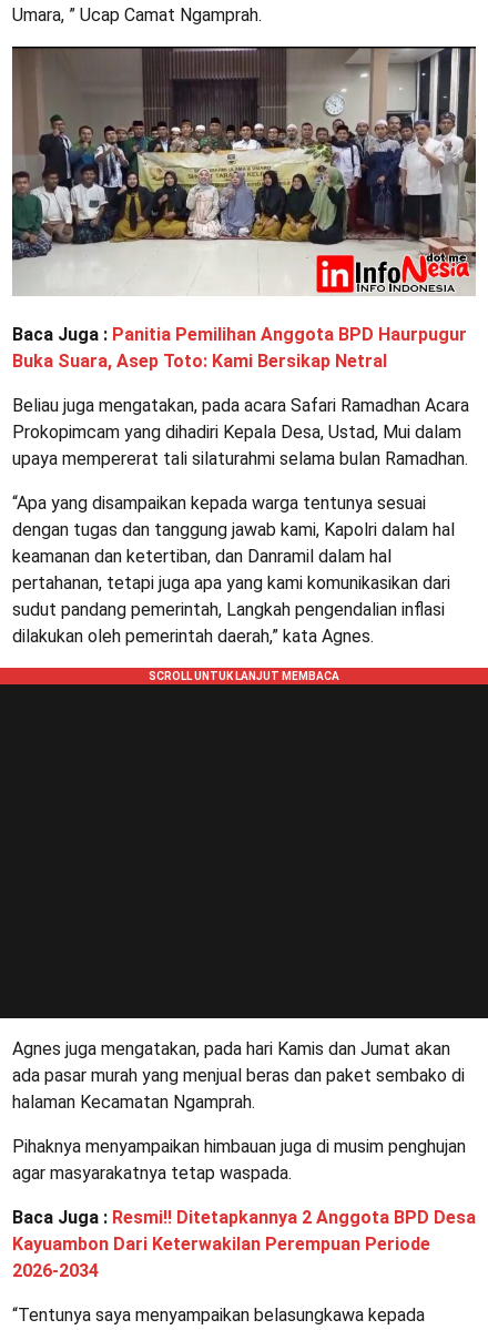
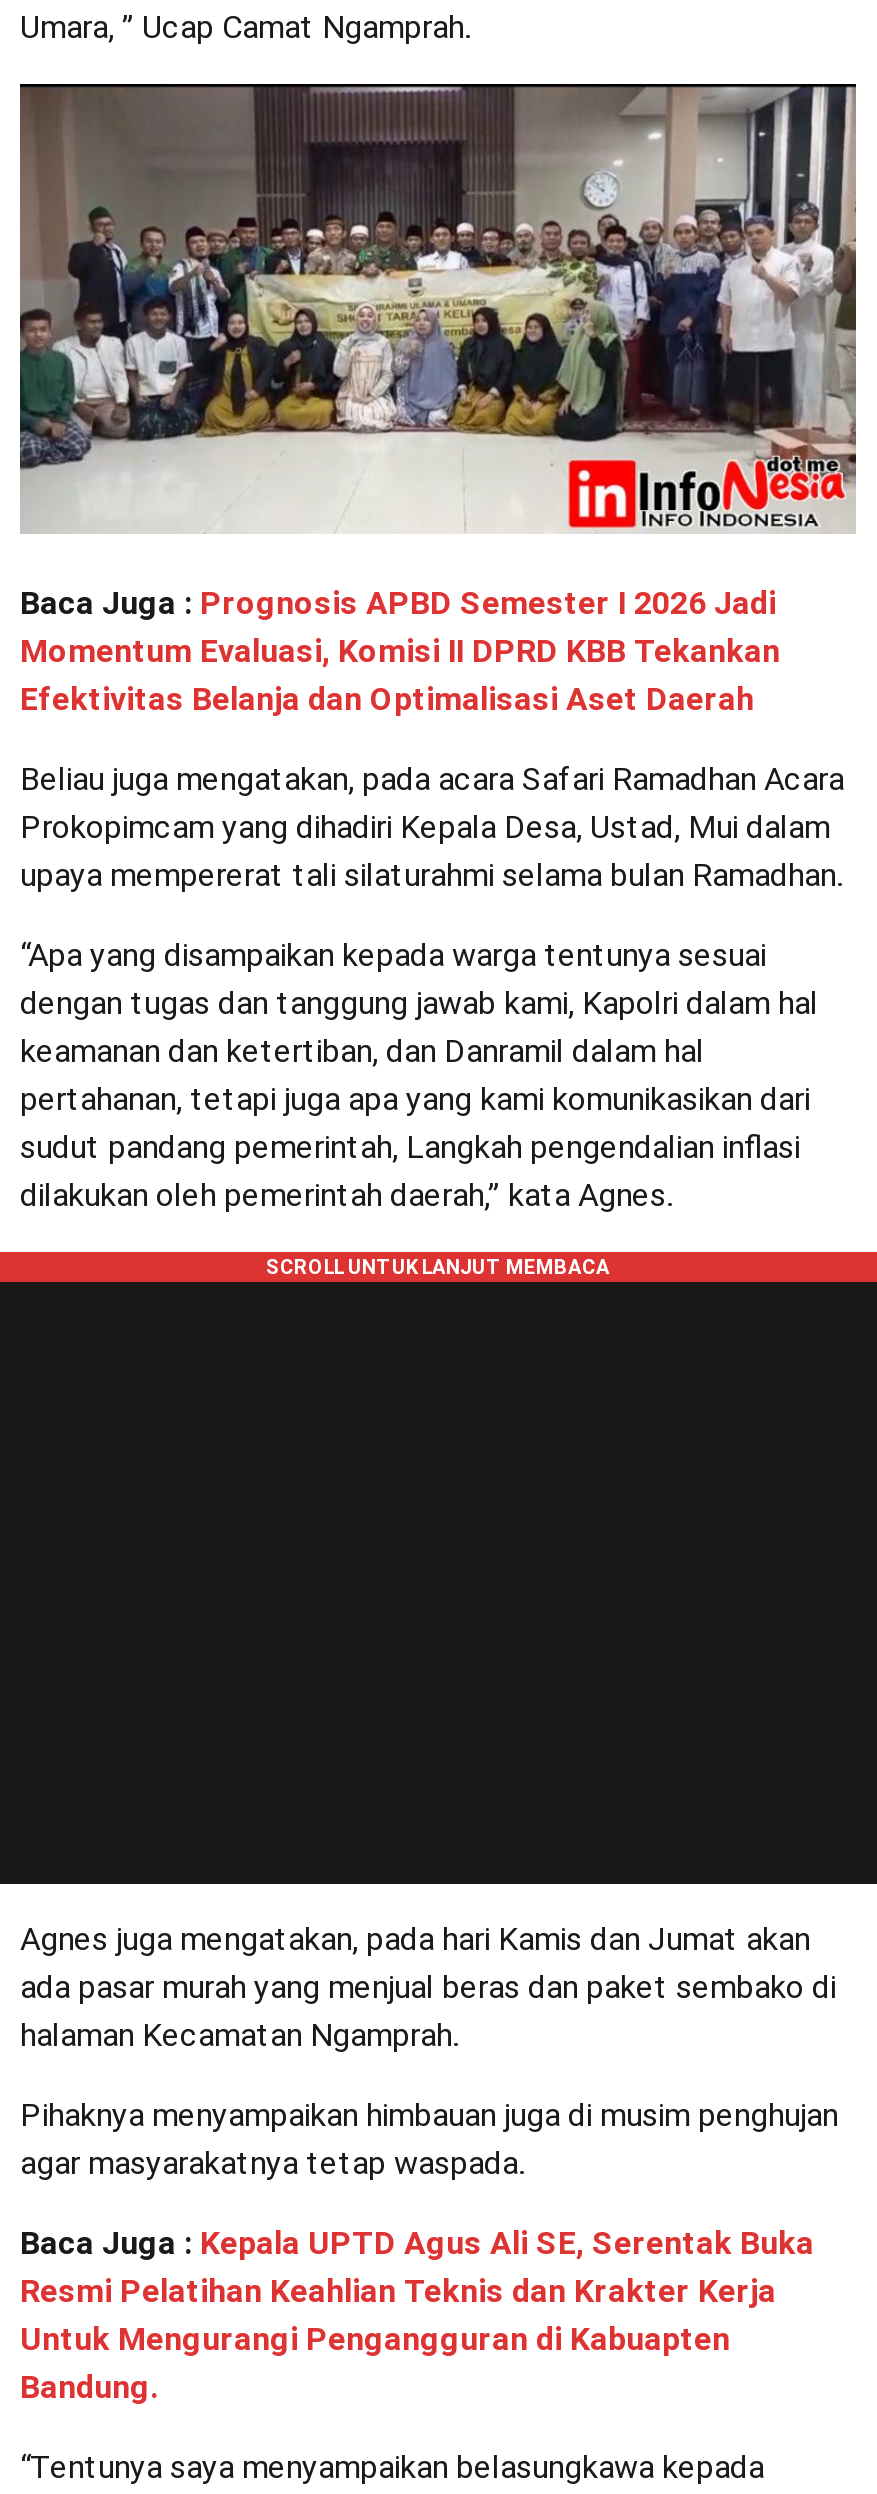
[12,324,467,372] Baca Juga : Panitia Pemilihan Anggota BPD Haurpugur | Buka Suara, Asep Toto: Kami Bersikap Netral -> [20,585,780,719] Baca Juga : Prognosis APBD Semester I 2026 Jadi | Momentum Evaluasi, Komisi II DPRD KBB Tekankan | Efektivitas Belanja dan Optimalisasi Aset Daerah
[12,1207,476,1282] Baca Juga : Resmi!! Ditetapkannya 2 Anggota BPD Desa | Kayuambon Dari Keterwakilan Perempuan Periode | 2026-2034 -> [20,2225,814,2407] Baca Juga : Kepala UPTD Agus Ali SE, Serentak Buka | Resmi Pelatihan Keahlian Teknis dan Krakter Kerja | Untuk Mengurangi Pengangguran di Kabuapten | Bandung.

